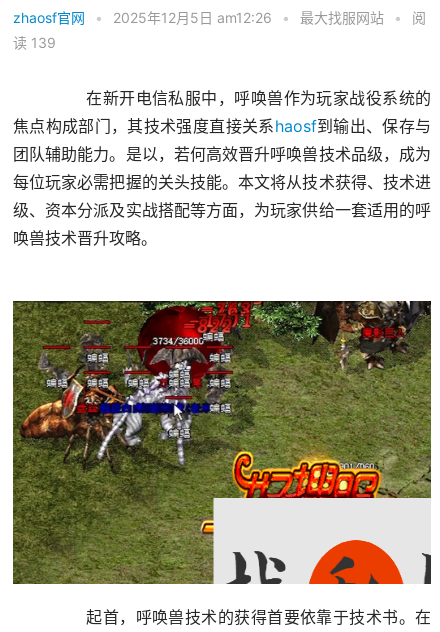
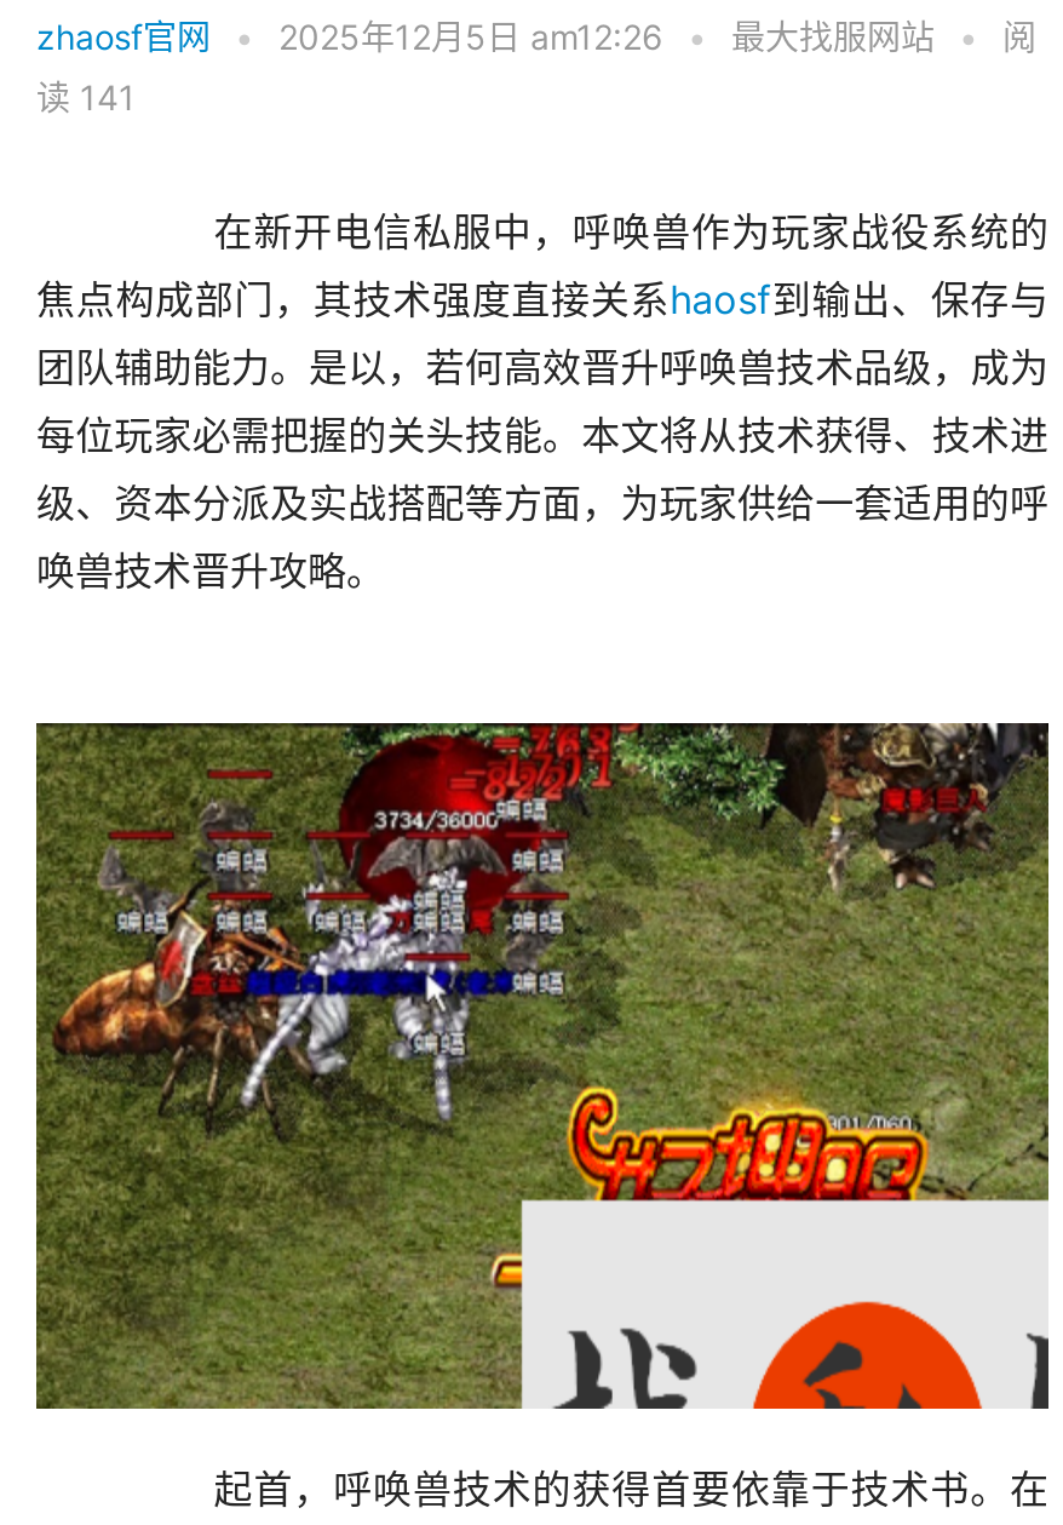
[13,34,56,51] 读 139 -> [36,76,136,117] 读 141

